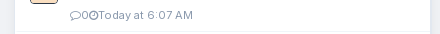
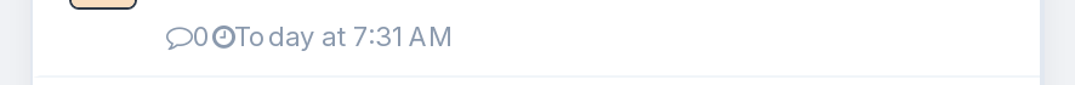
[81,8,193,22] 0 Today at 6:07 AM -> [193,19,453,53] 0 Today at 7:31 AM

